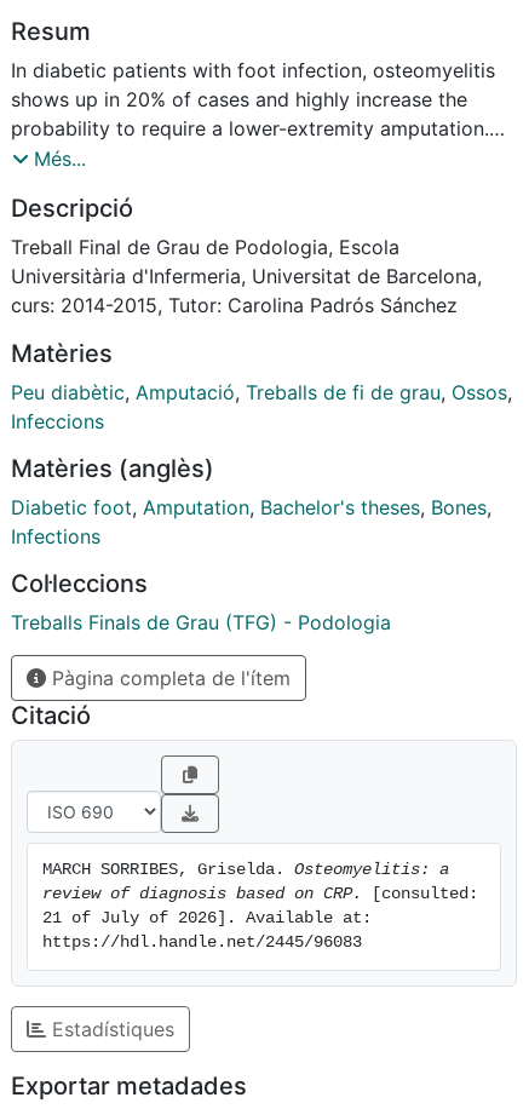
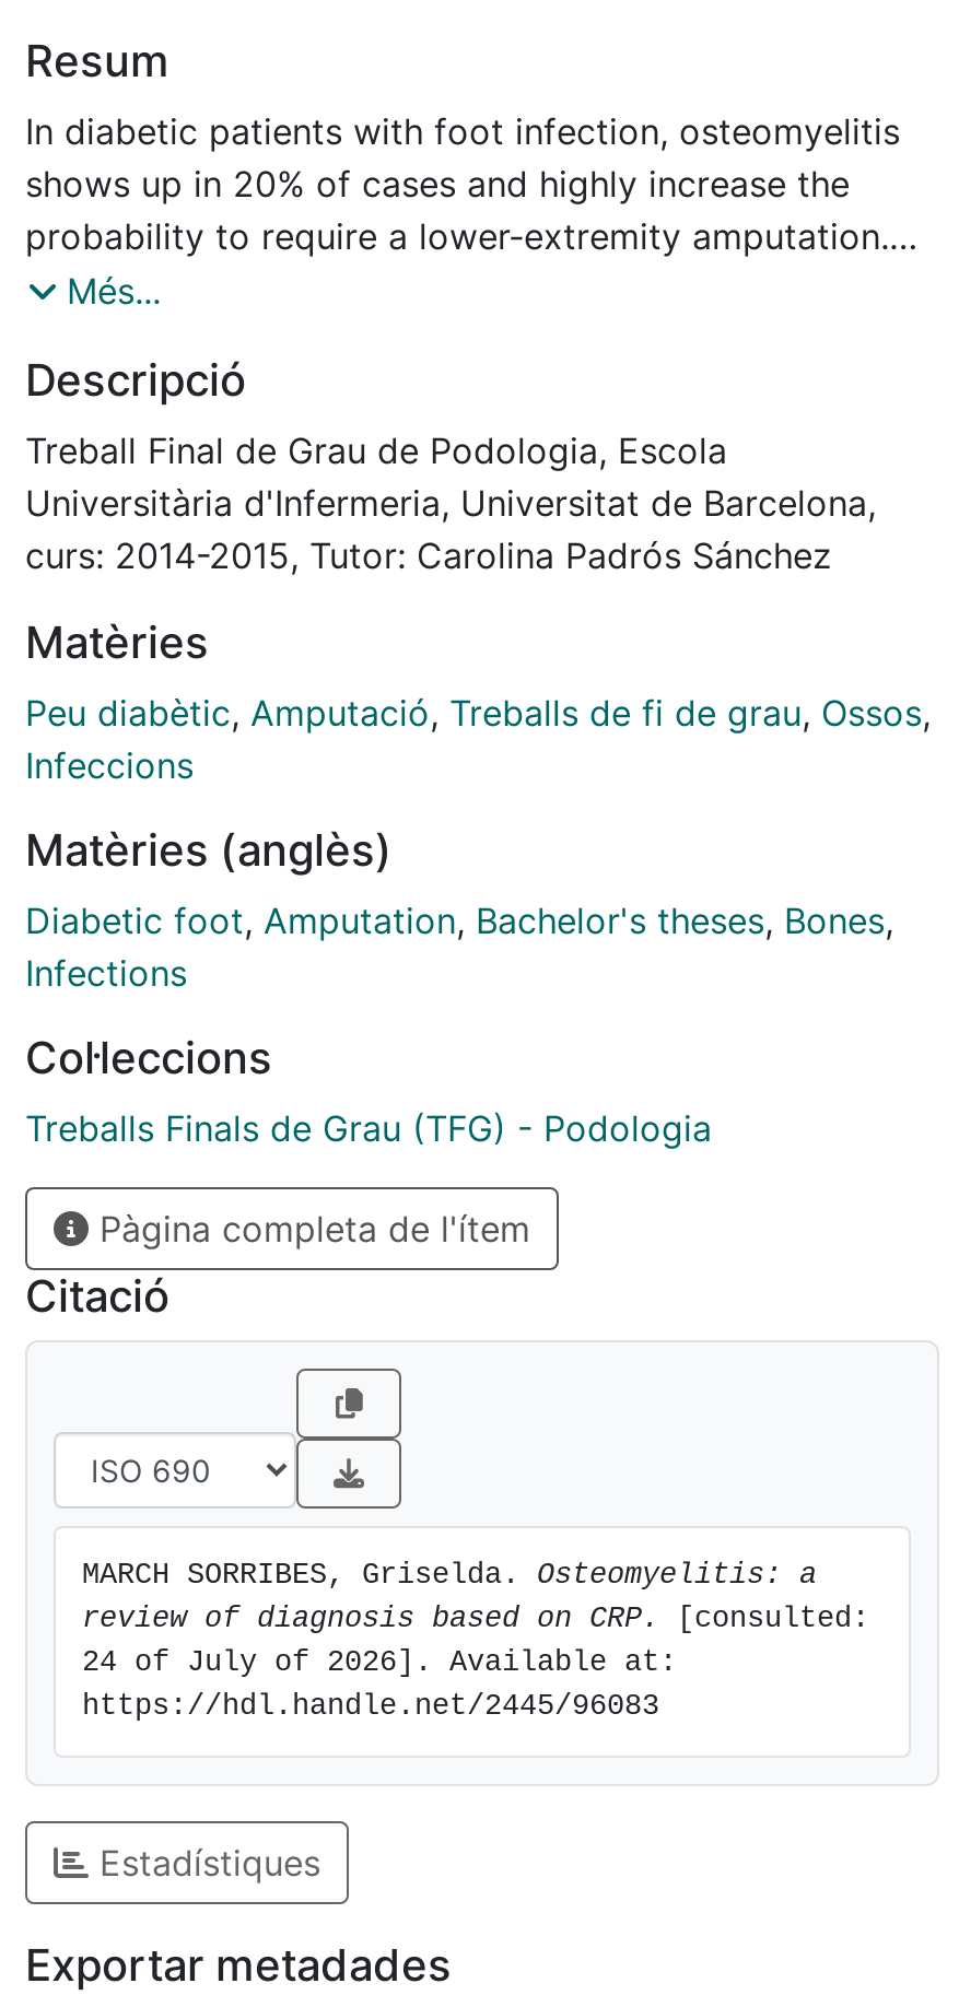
[42,910,372,928] 21 of July of 2026]. Available at: -> [82,1647,677,1680] 24 of July of 2026]. Available at:

